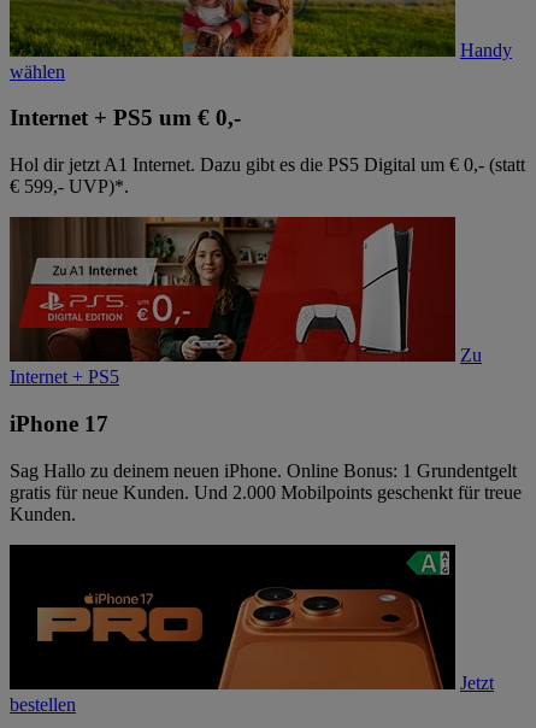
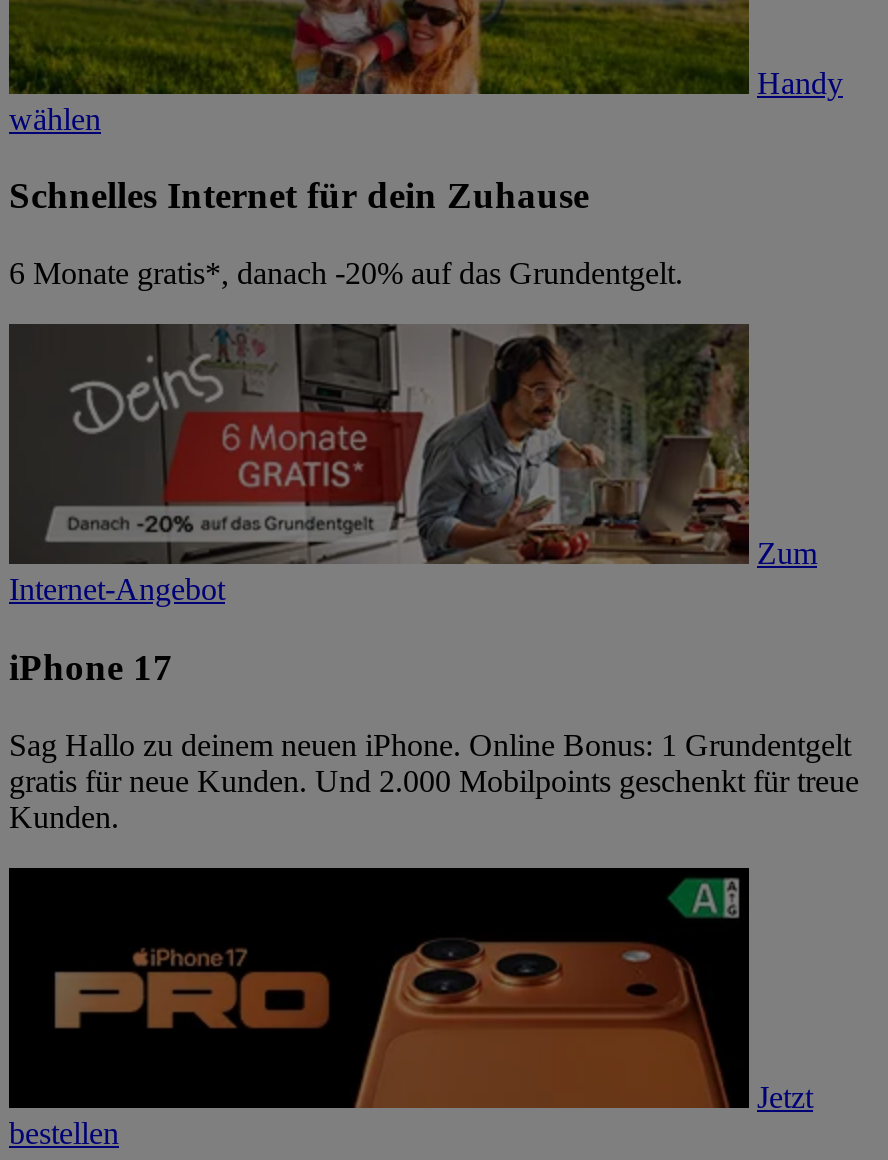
[10,105,241,131] Internet + PS5 um € 0,- -> [9,175,589,217] Schnelles Internet für dein Zuhause
[10,154,525,197] Hol dir jetzt A1 Internet. Dazu gibt es die PS5 Digital um € 0,- (statt | € 599,- UVP)*. -> [9,256,683,290] 6 Monate gratis*, danach -20% auf das Grundentgelt.
[10,216,482,387] [image] | Zu | Internet + PS5 -> [9,322,817,606] [image] | Zum | Internet-Angebot

